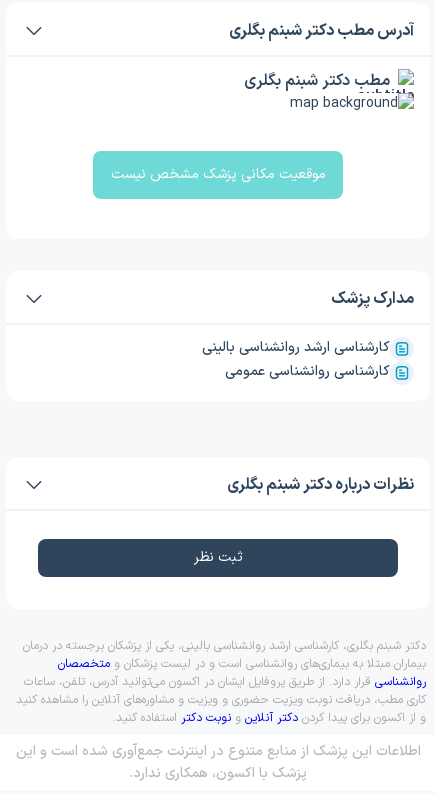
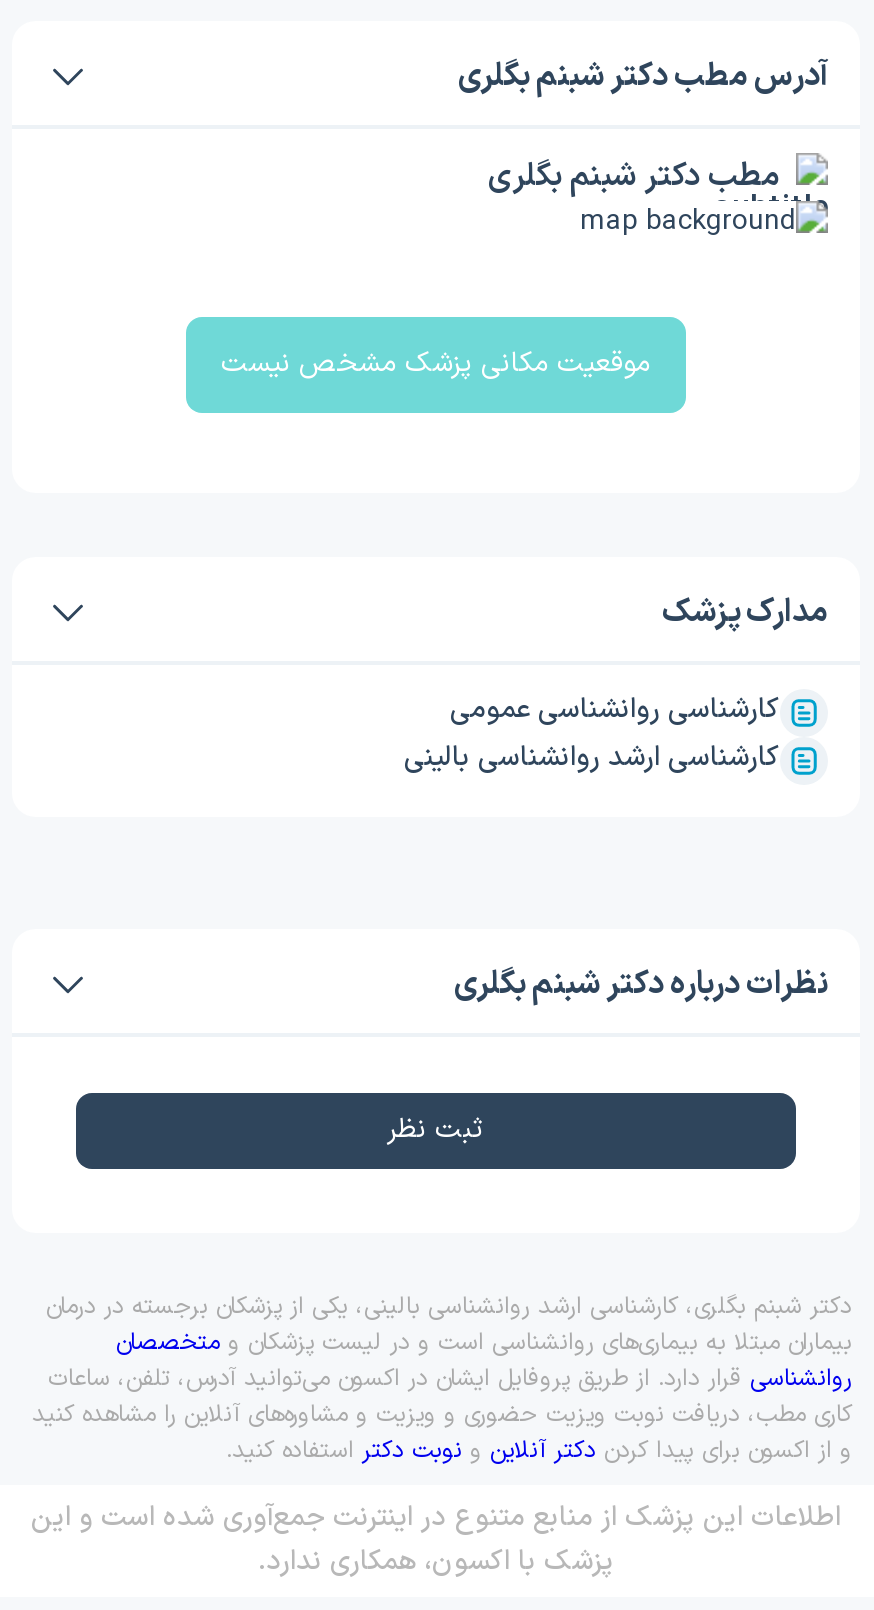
moved [202,337,390,358] -> [404,737,780,779]: کارشناسی ارشد روانشناسی بالینی
moved [225,361,390,382] -> [450,689,780,731]: کارشناسی روانشناسی عمومی

